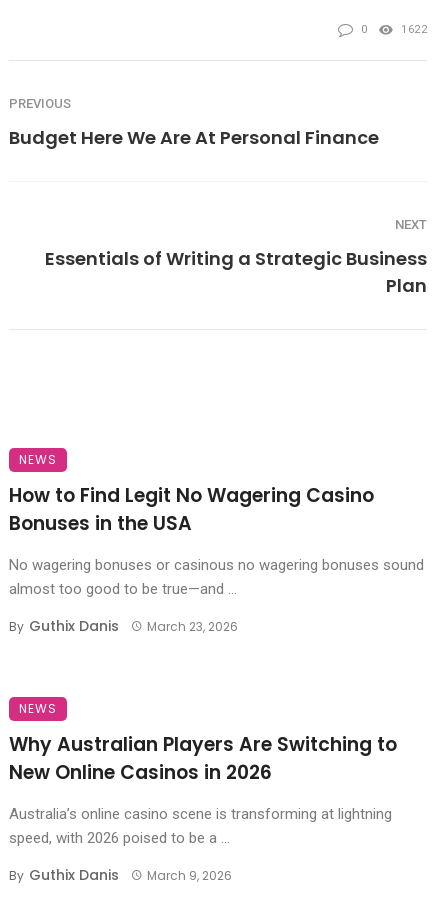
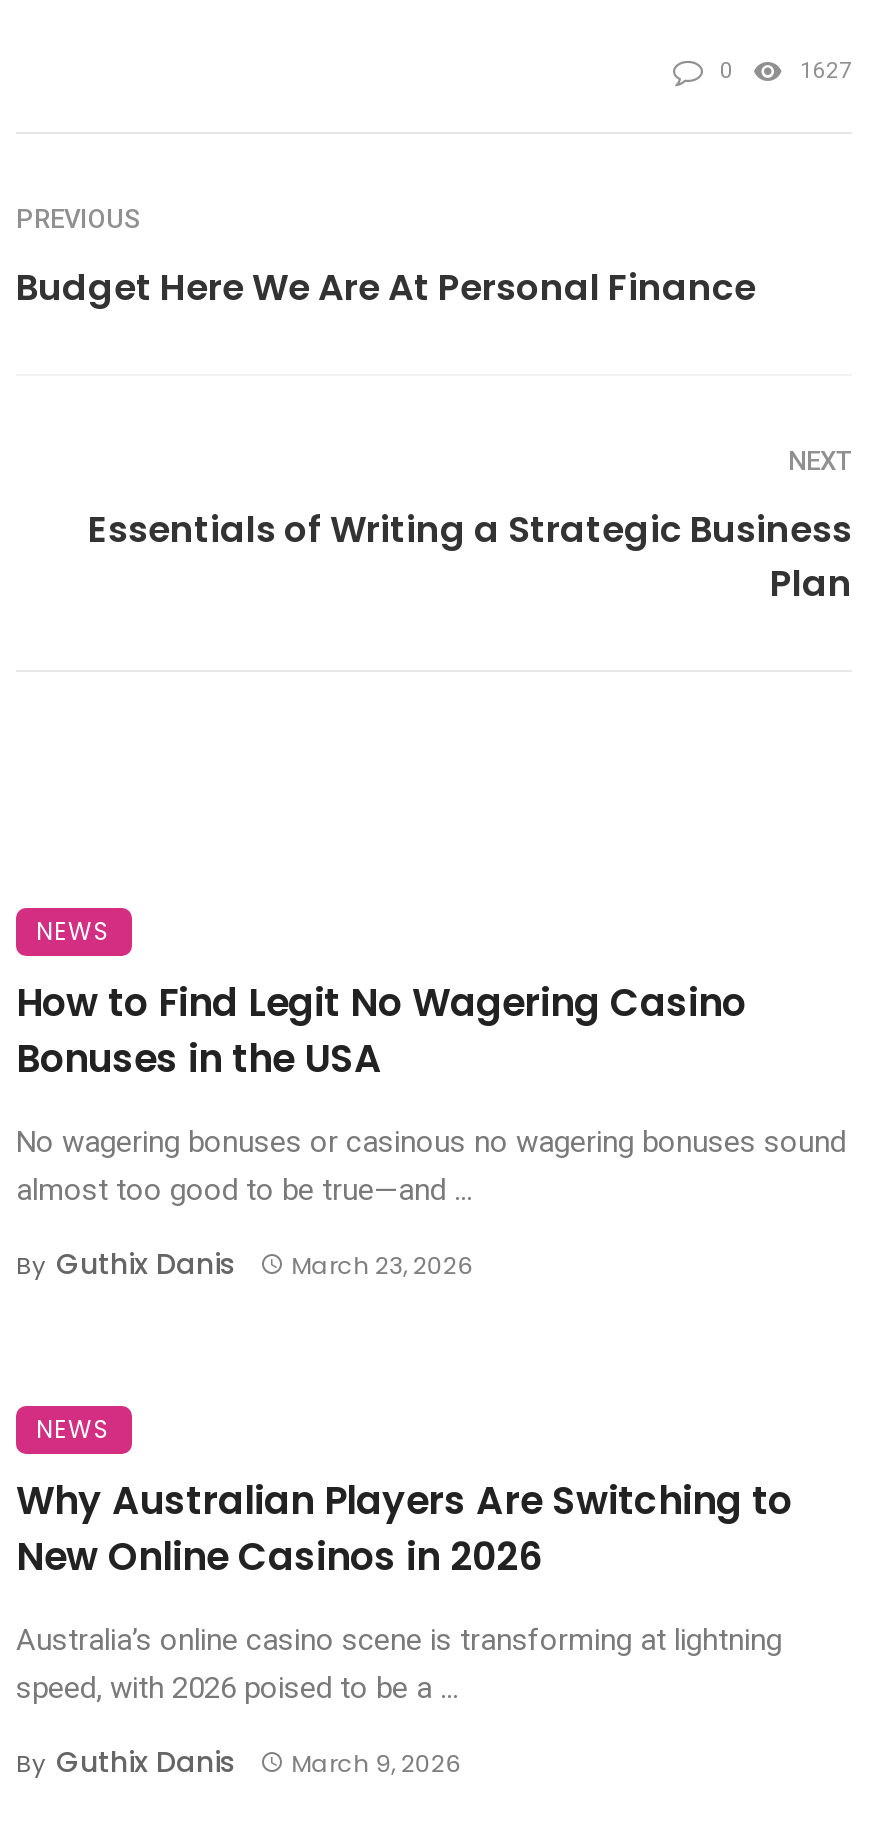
[401,23,427,36] 1622 -> [800,58,852,84] 1627

